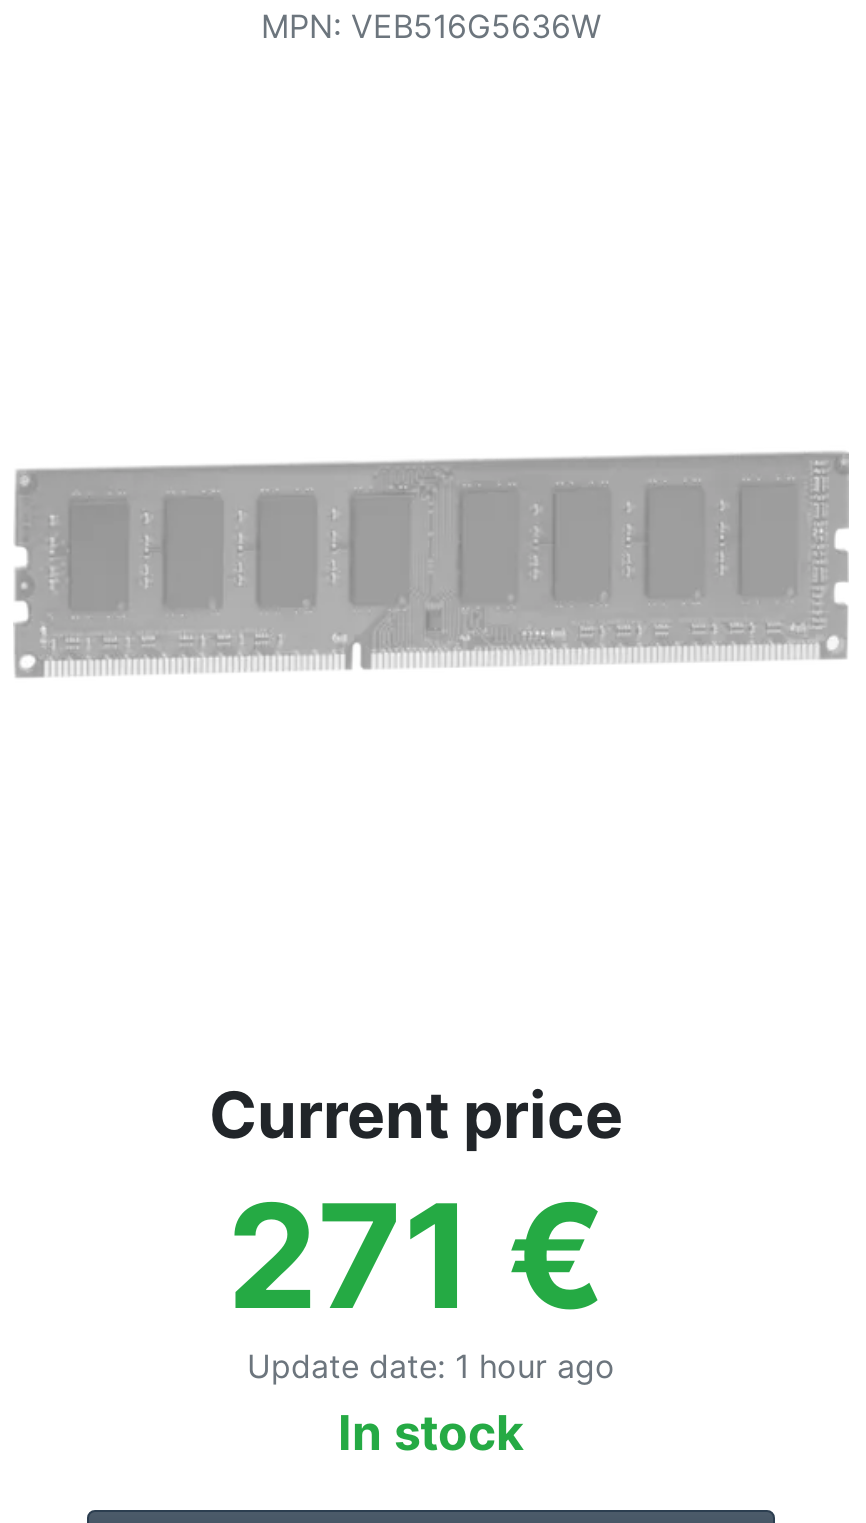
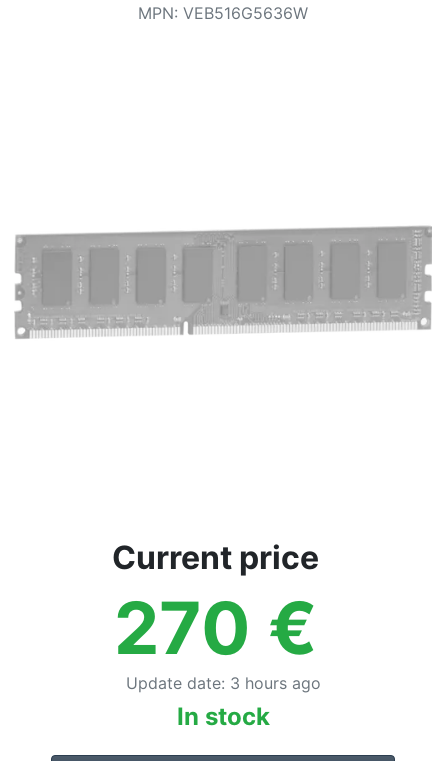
[227,1168,605,1342] 271 € -> [114,584,317,671] 270 €
[247,1346,615,1386] Update date: 1 hour ago -> [125,673,320,693] Update date: 3 hours ago

